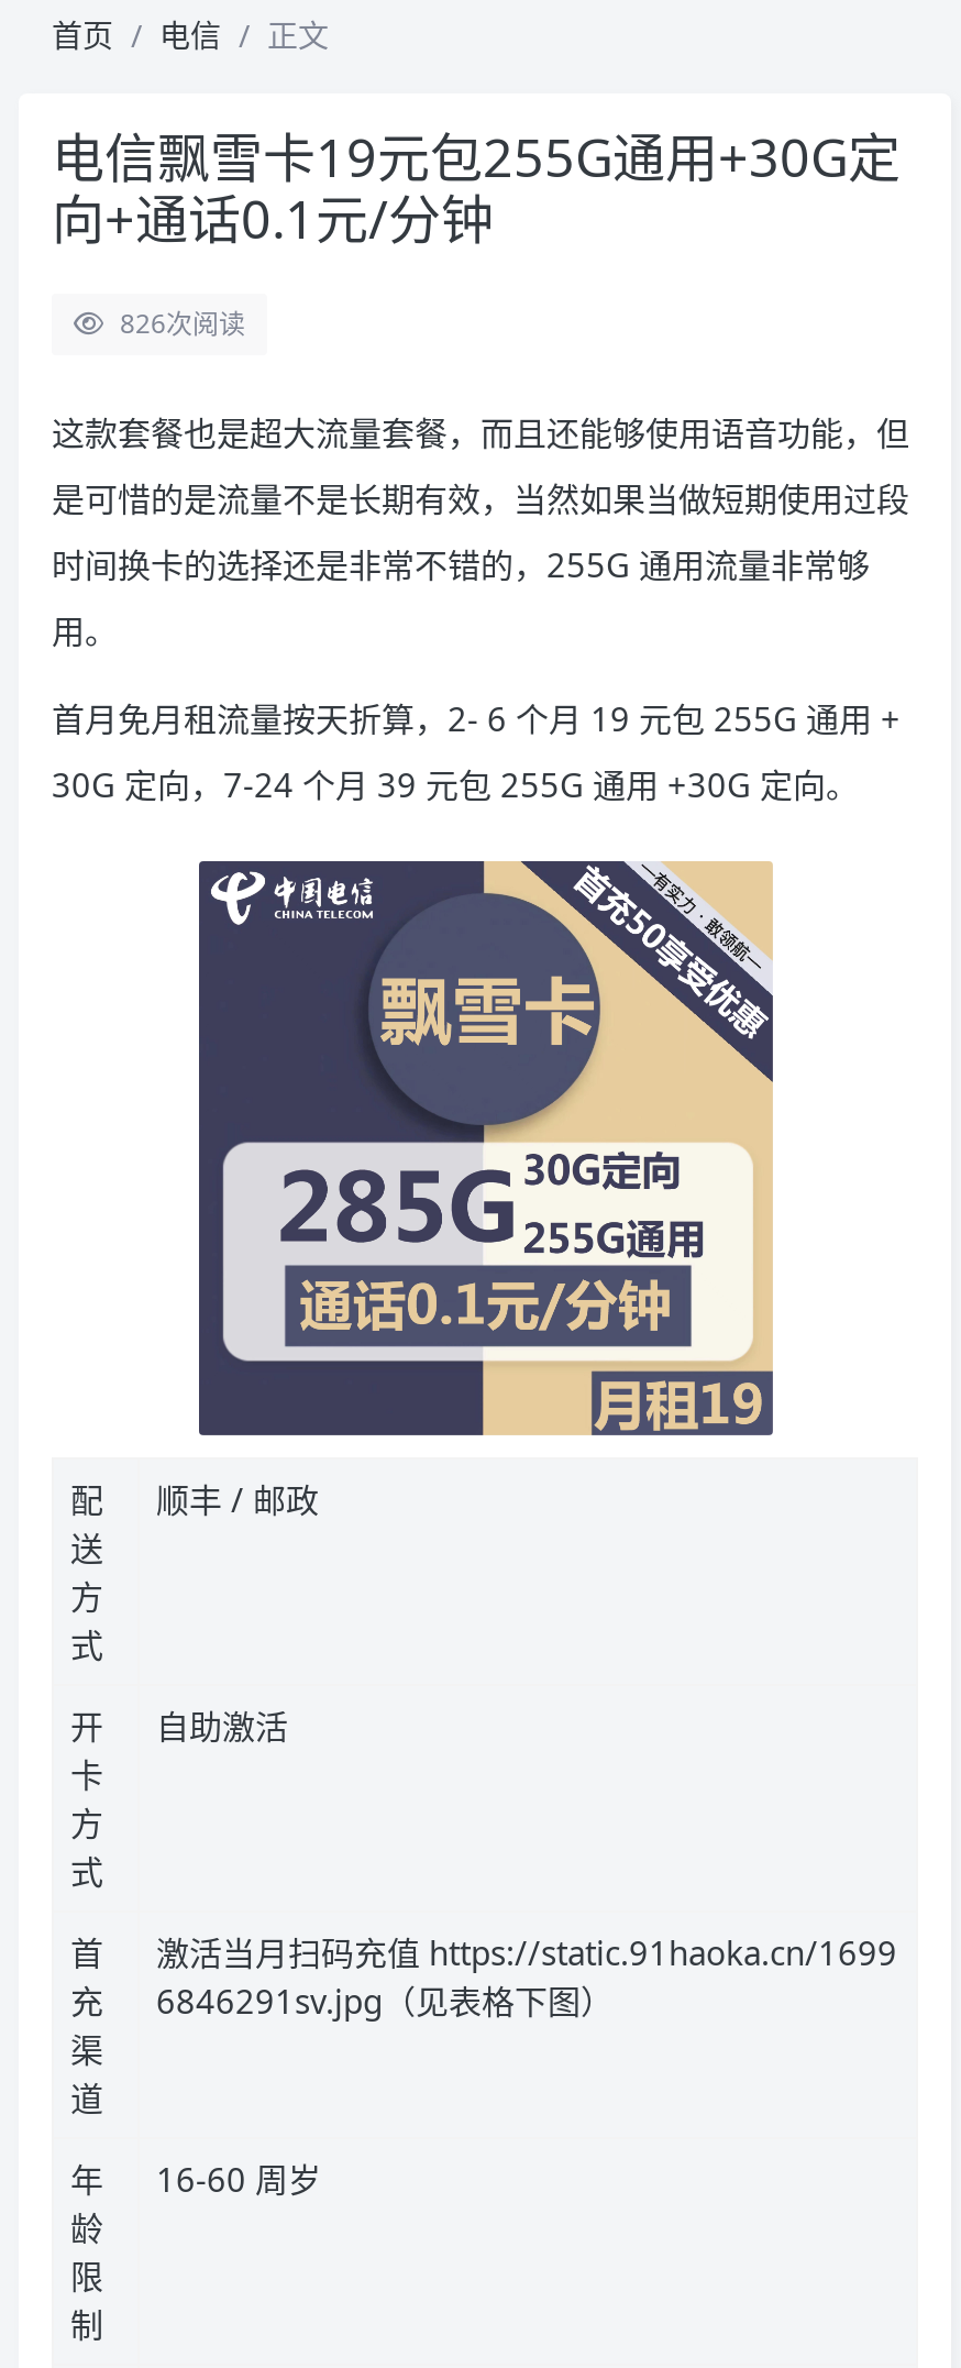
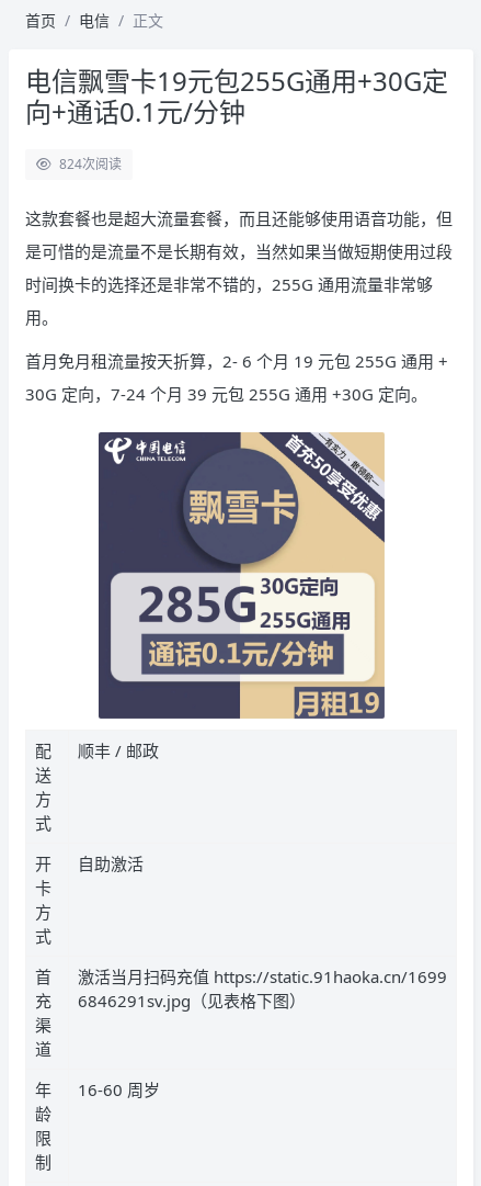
[120,305,245,342] 826次阅读 -> [59,155,122,173] 824次阅读

